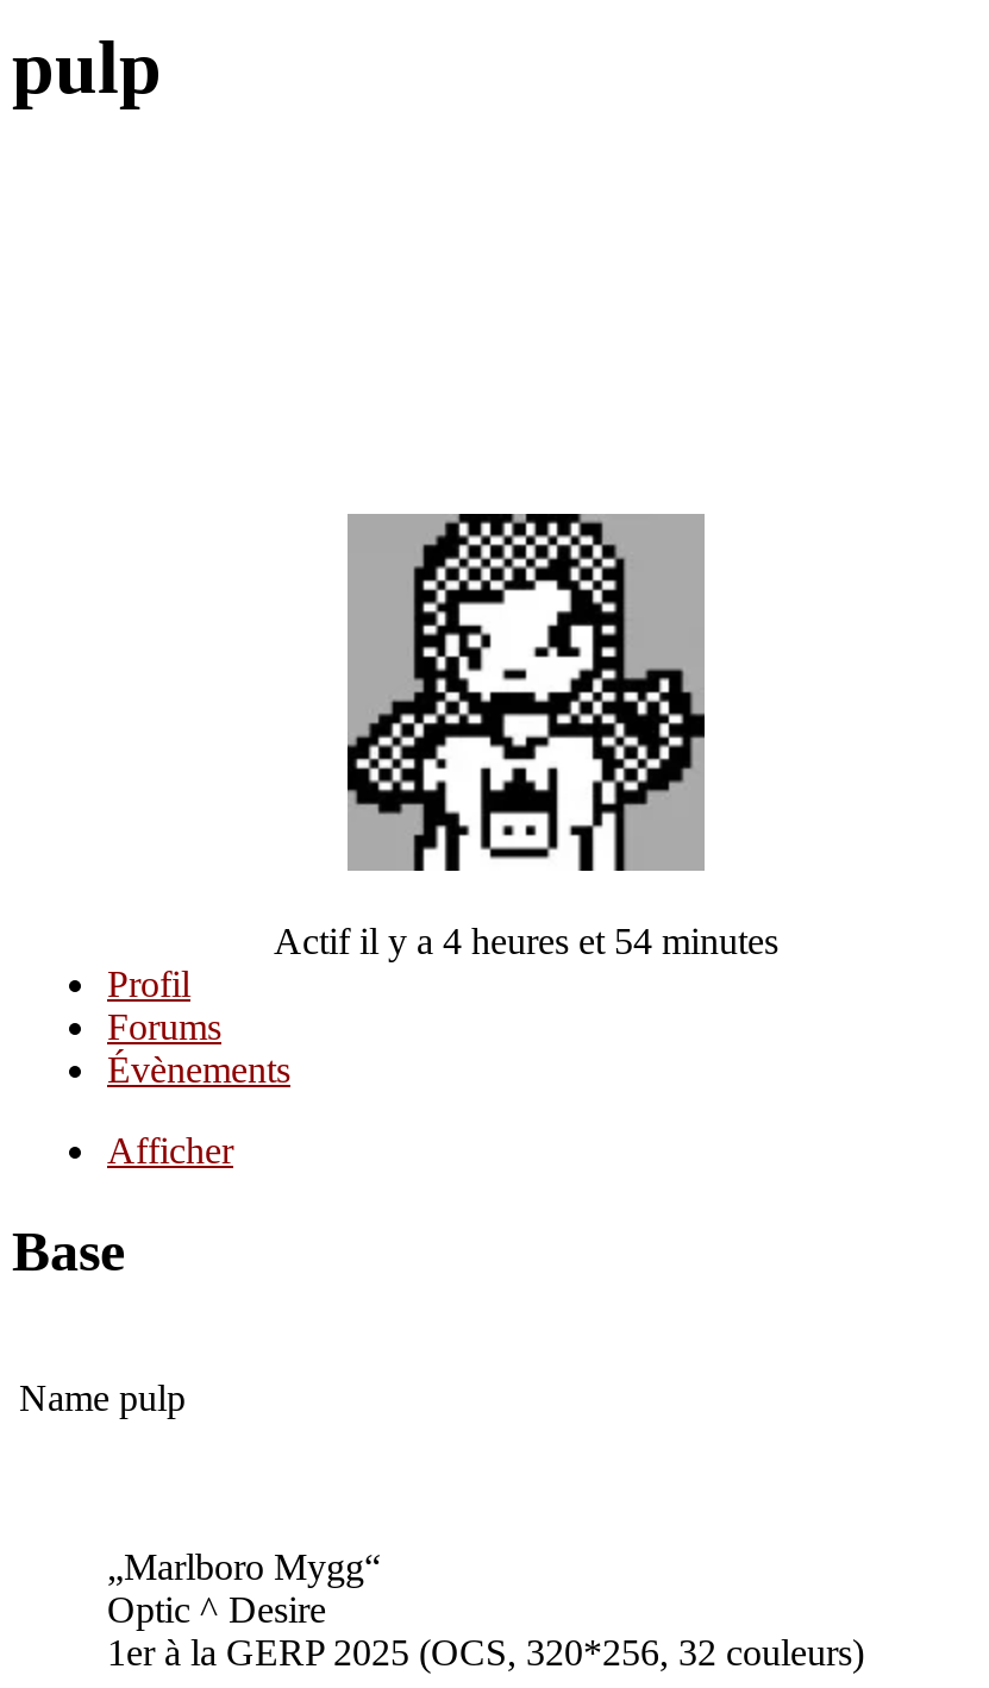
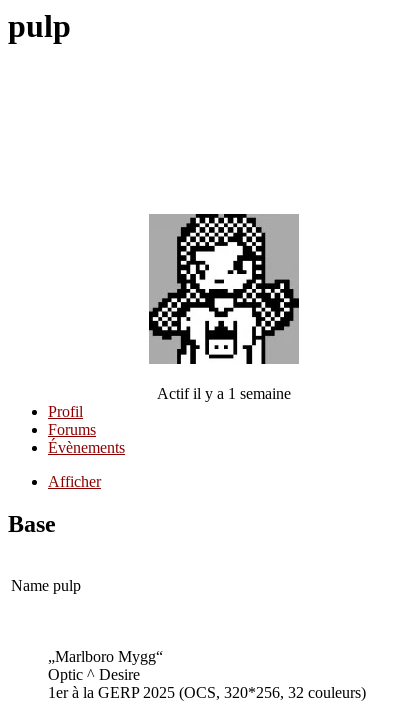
[274,920,778,961] Actif il y a 4 heures et 54 minutes -> [157,385,291,402] Actif il y a 1 semaine

